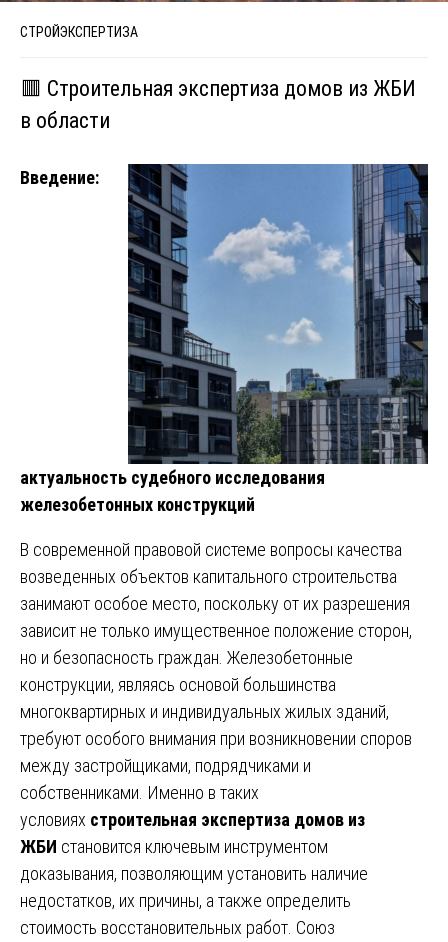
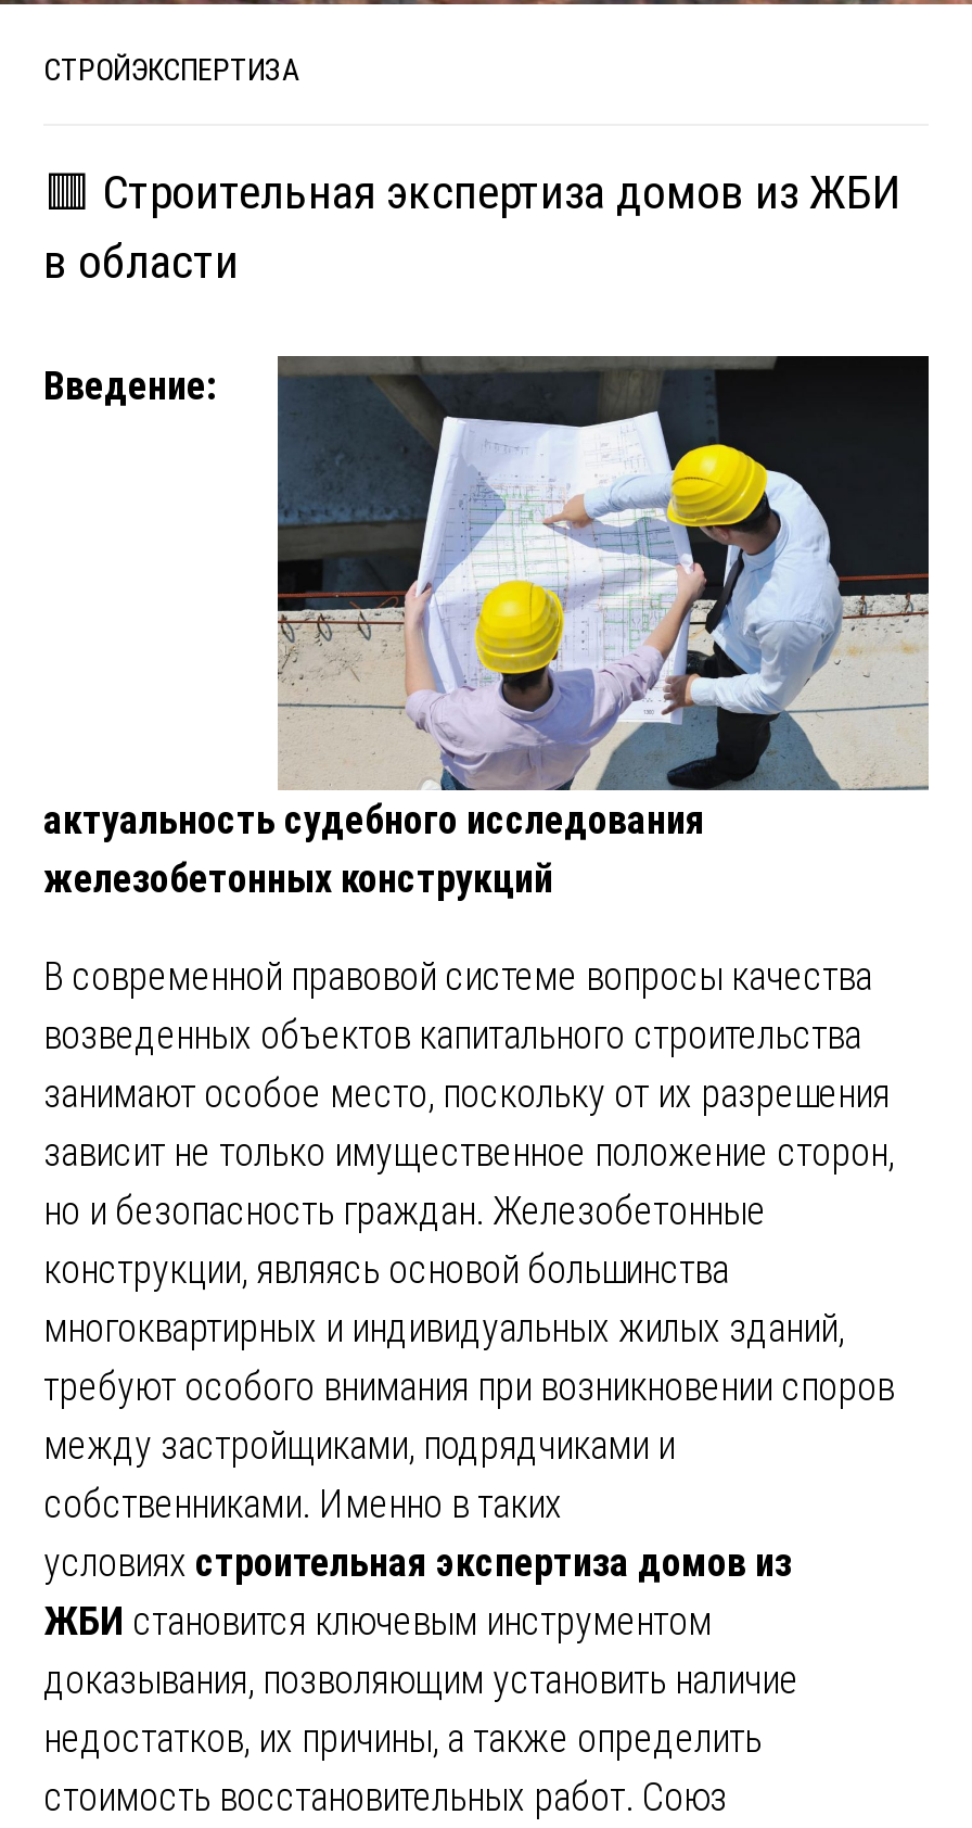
[127,163,429,464] [image] -> [278,354,929,792] [image]

